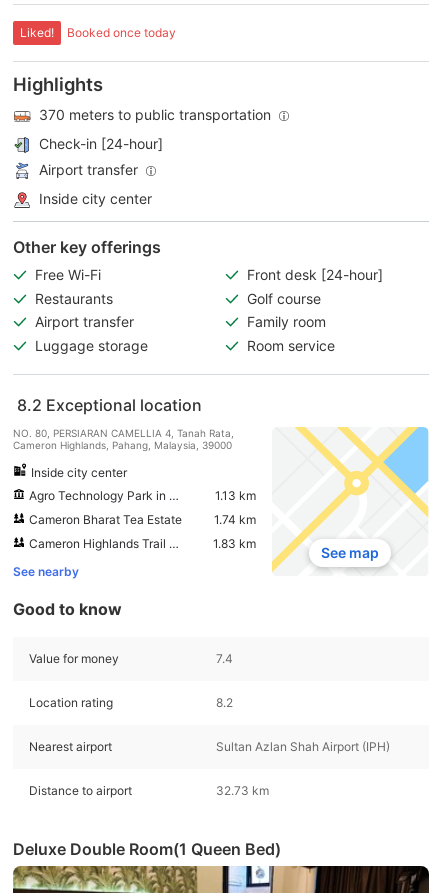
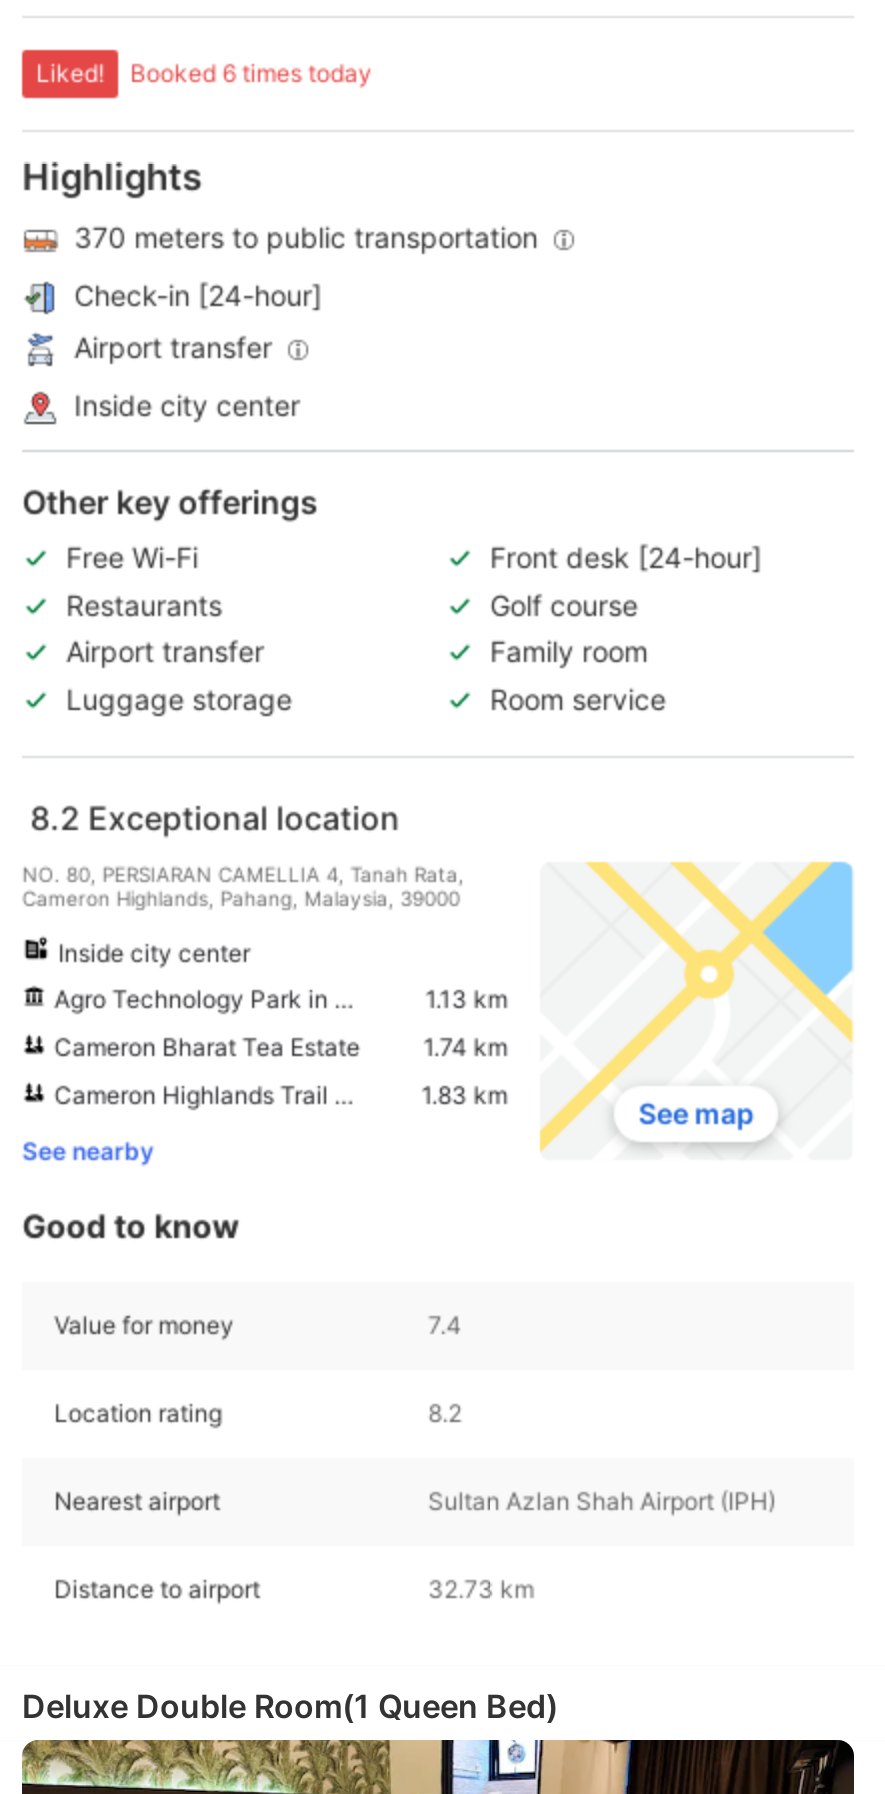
[67,25,176,40] Booked once today -> [130,58,372,88] Booked 6 times today

